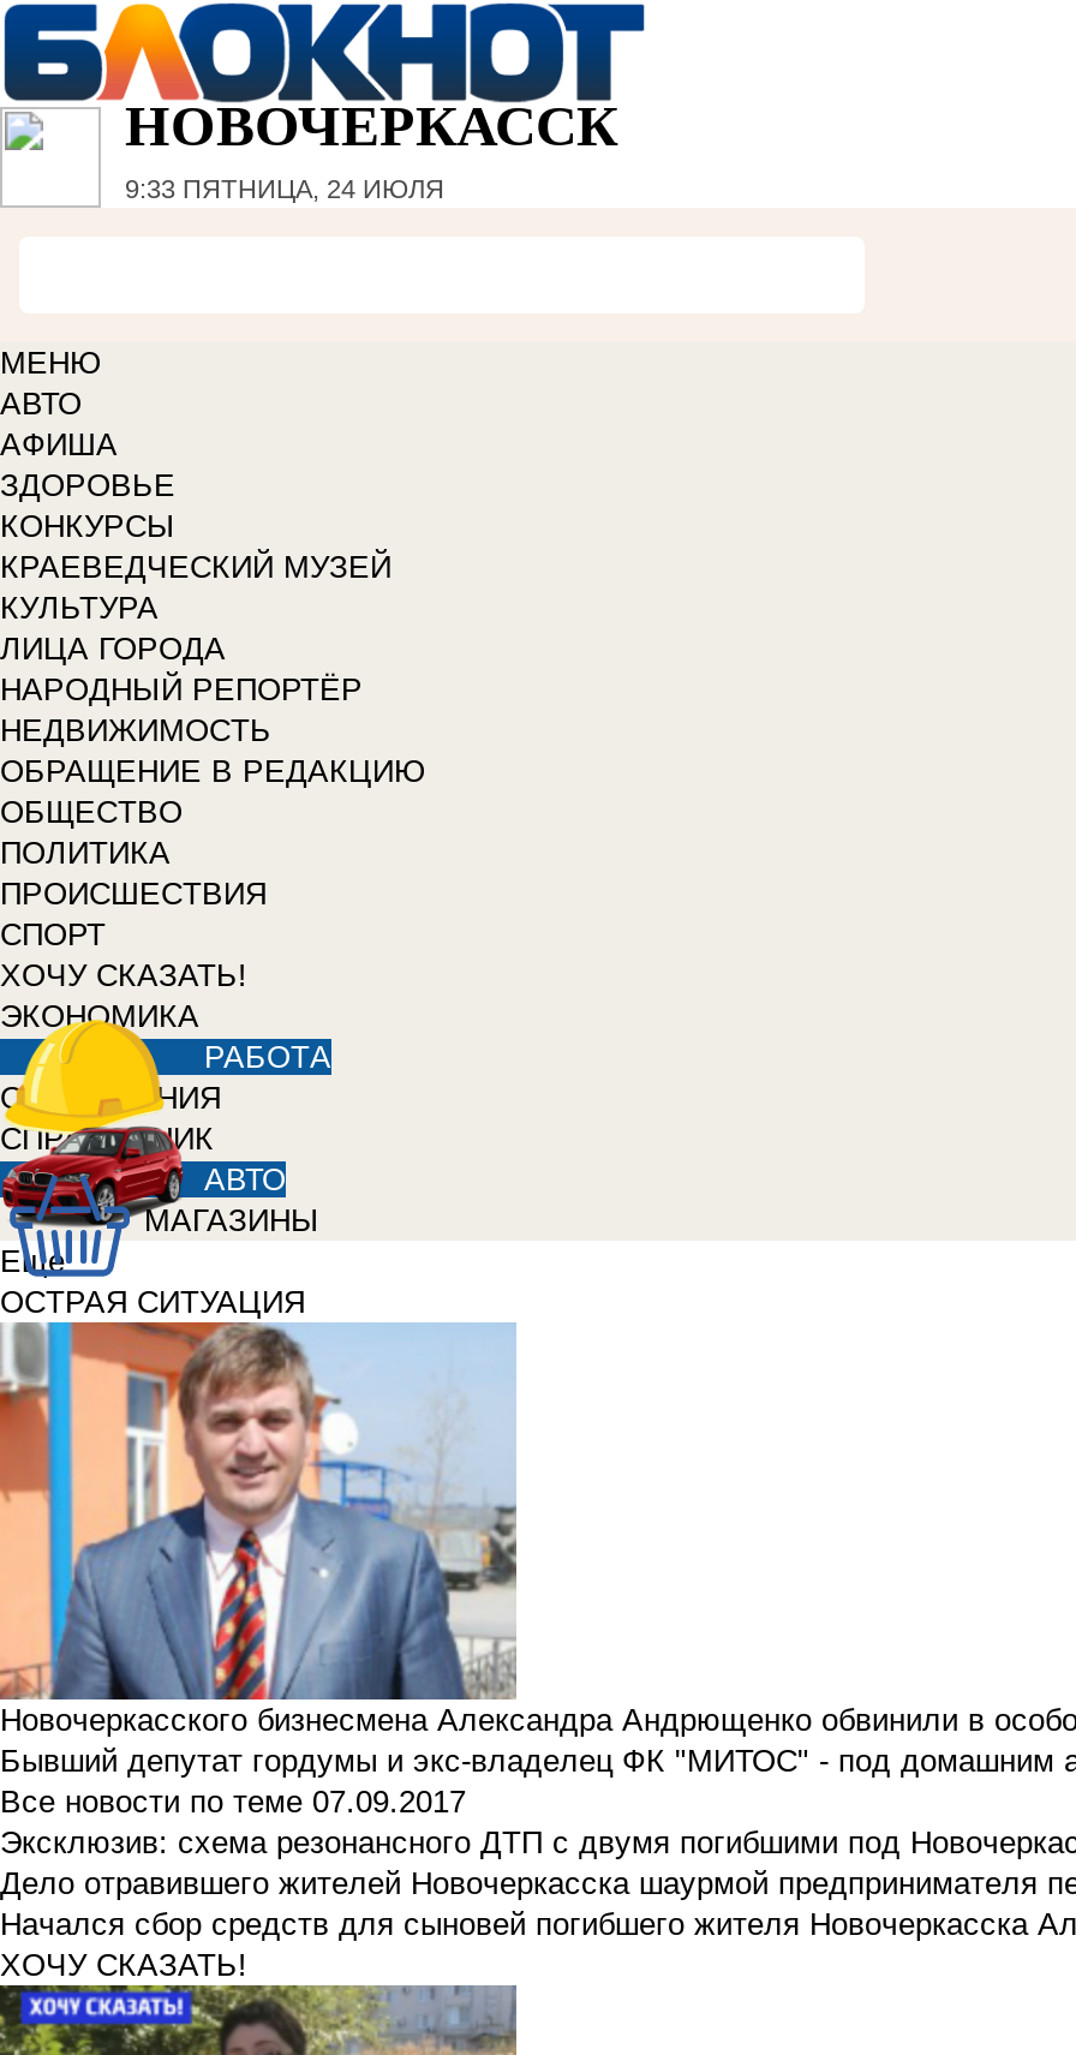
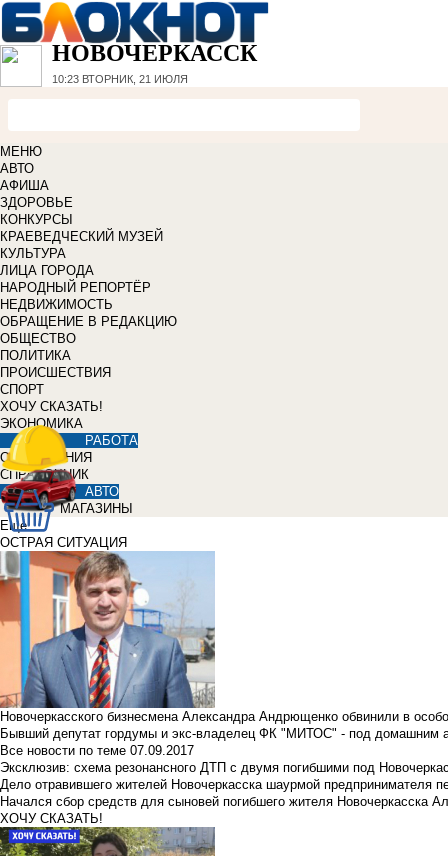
[125,175,444,204] 9:33 ПЯТНИЦА, 24 ИЮЛЯ -> [52,73,188,85] 10:23 ВТОРНИК, 21 ИЮЛЯ

